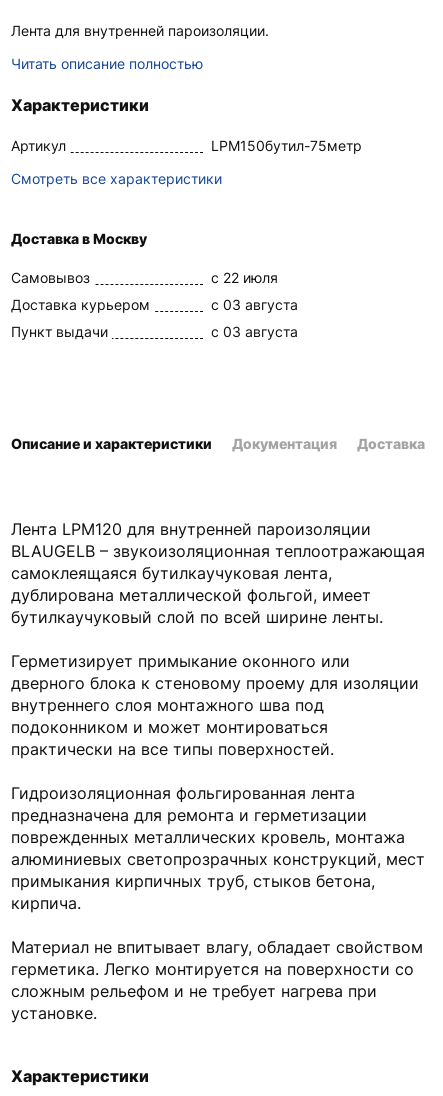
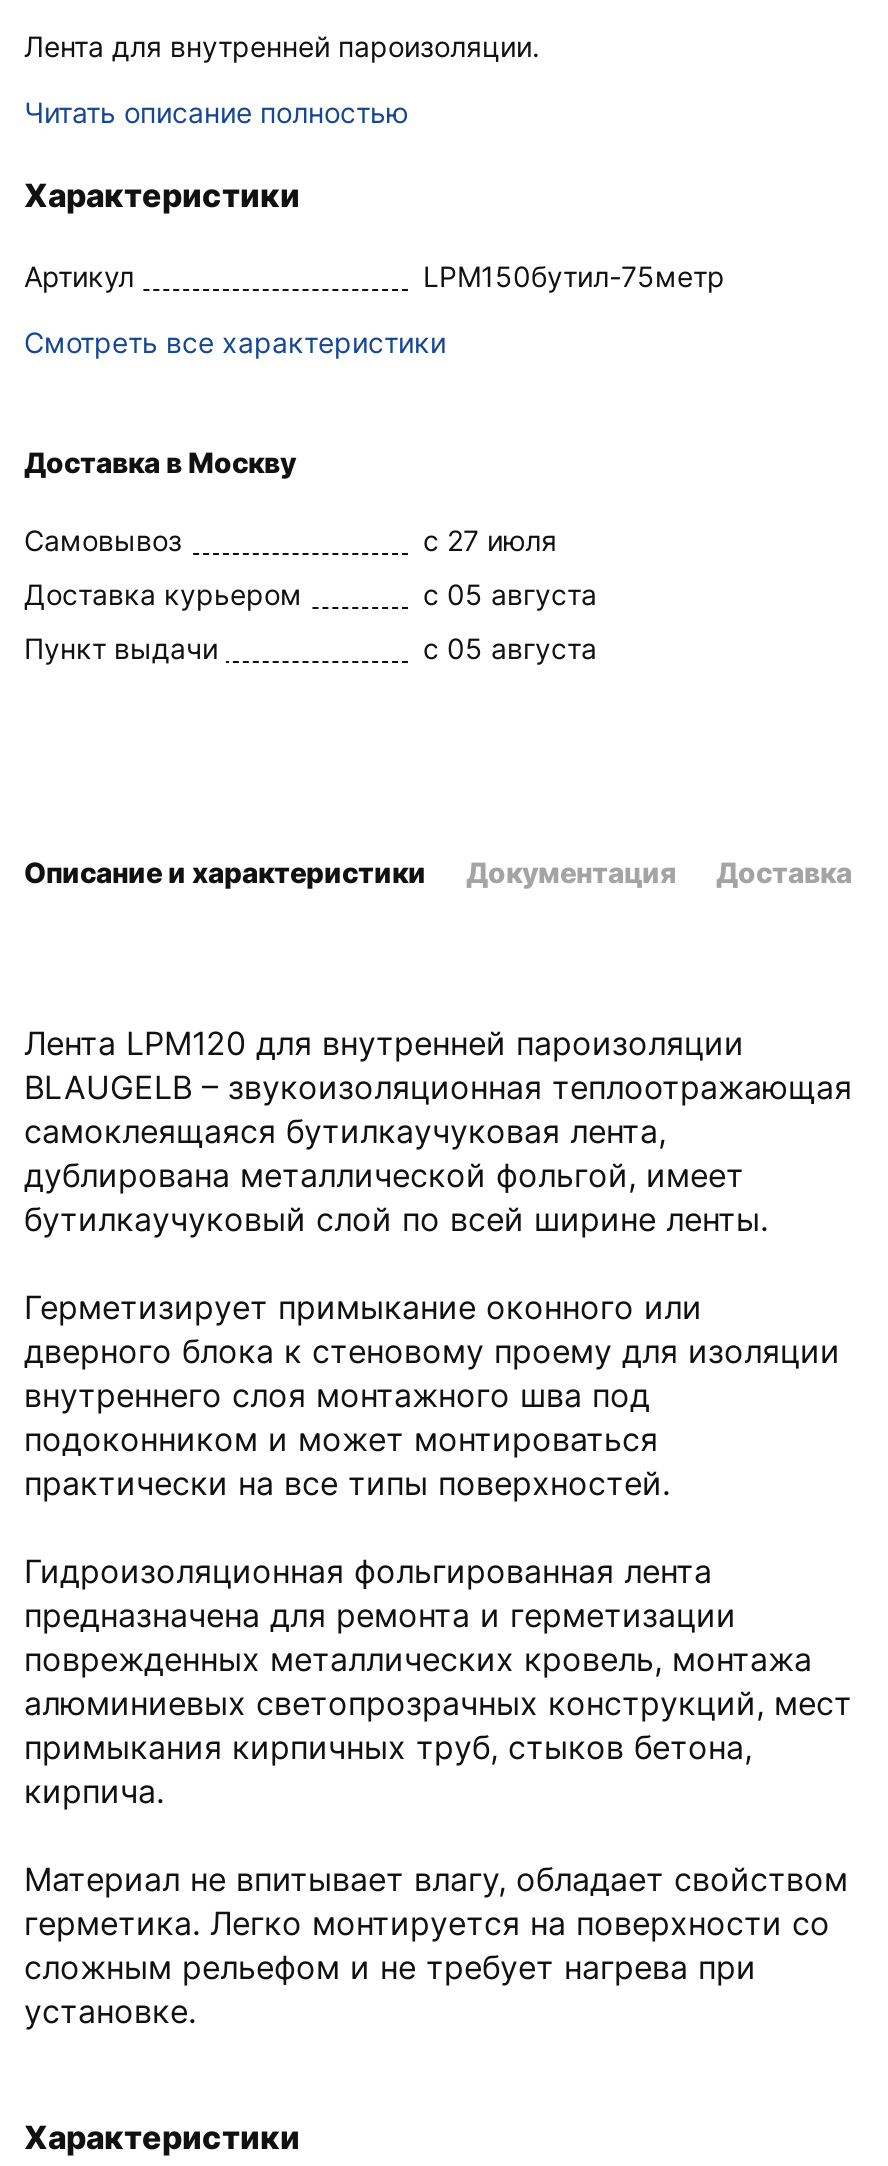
[210,269,277,286] c 22 июля -> [423,523,557,557] c 27 июля
[210,296,297,313] c 03 августа -> [423,577,597,611] c 05 августа
[210,323,297,340] c 03 августа -> [423,631,597,665] c 05 августа

